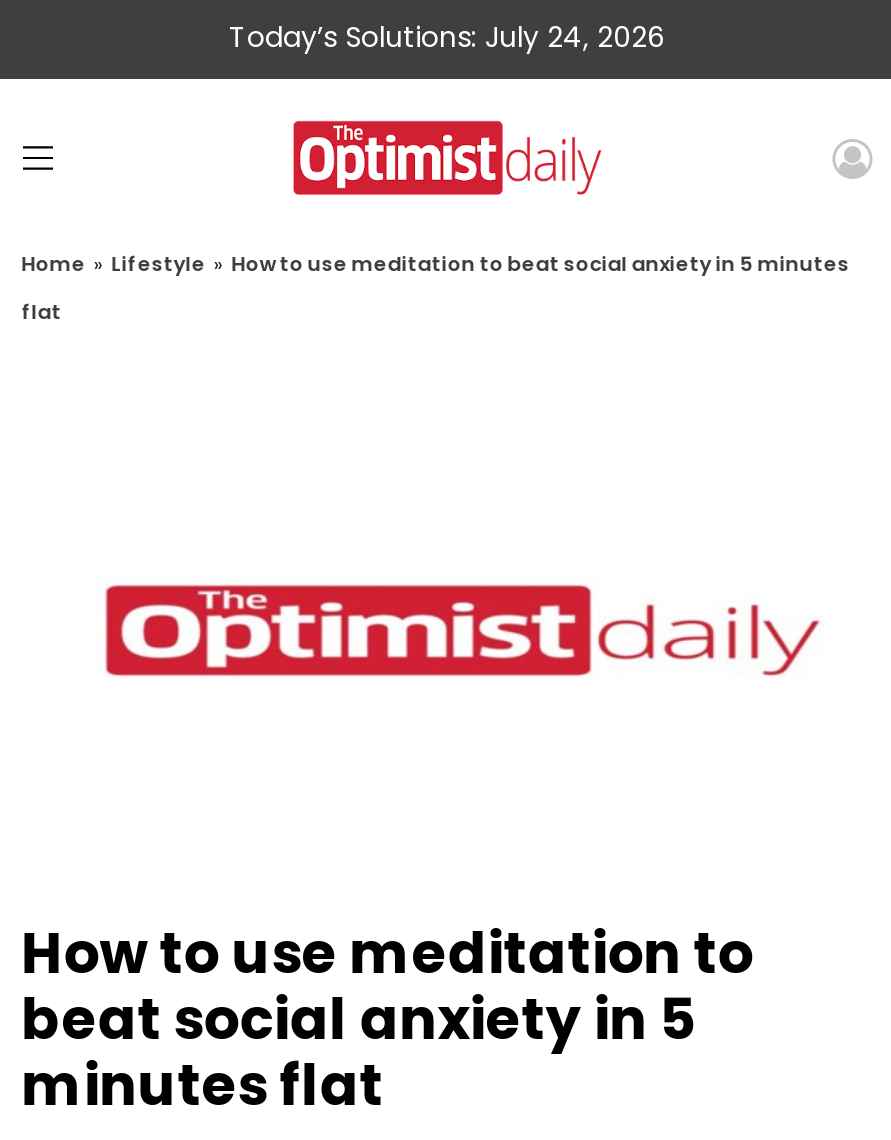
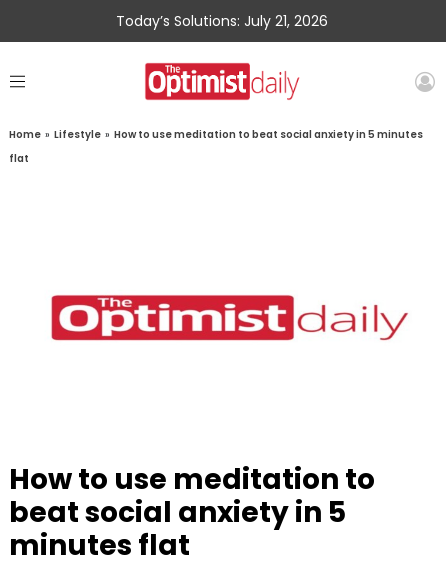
[229,17,665,57] Today’s Solutions: July 24, 2026 -> [116,11,328,31] Today’s Solutions: July 21, 2026

